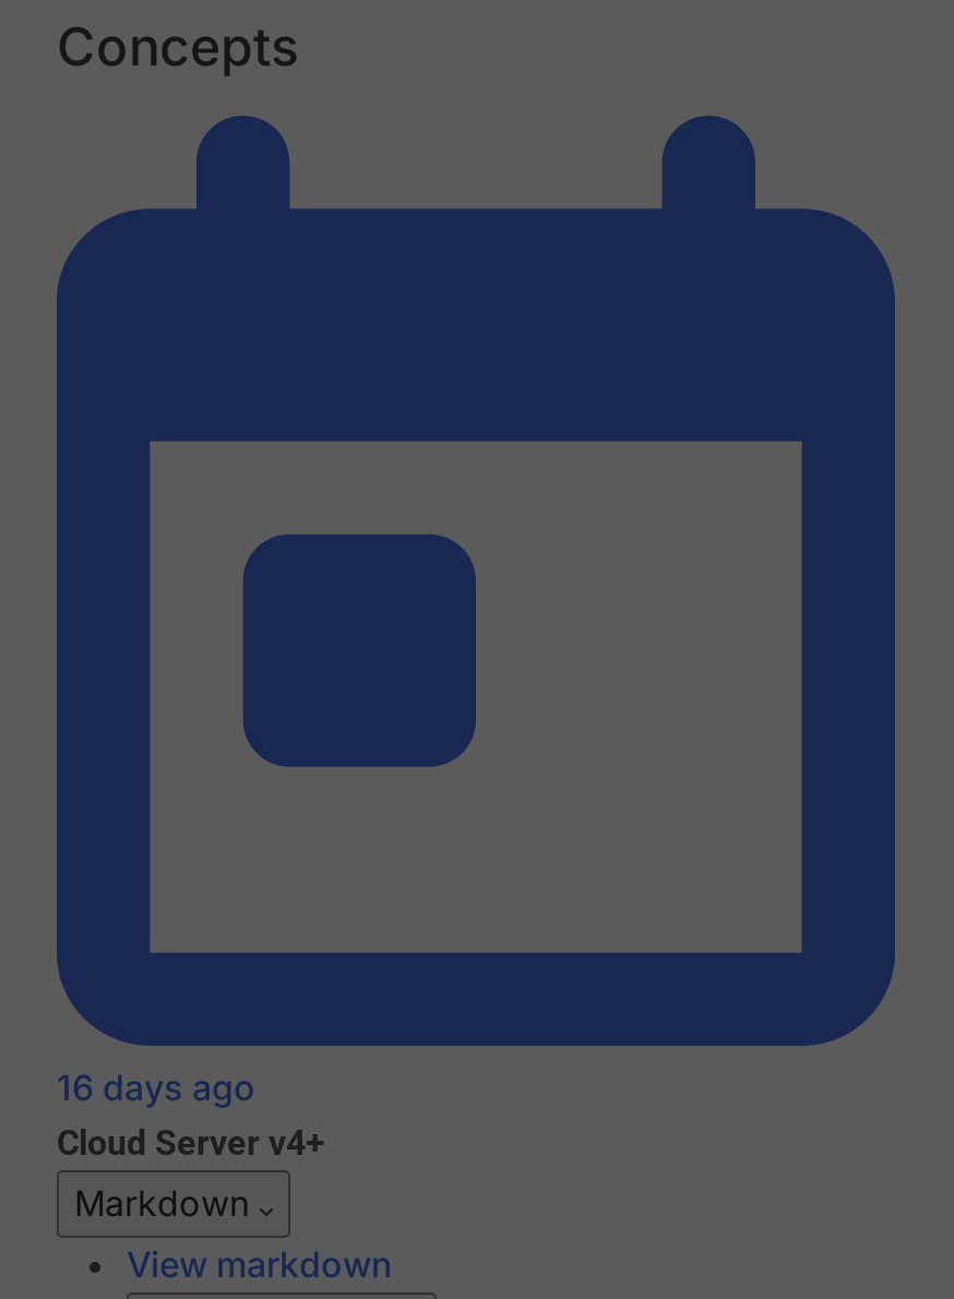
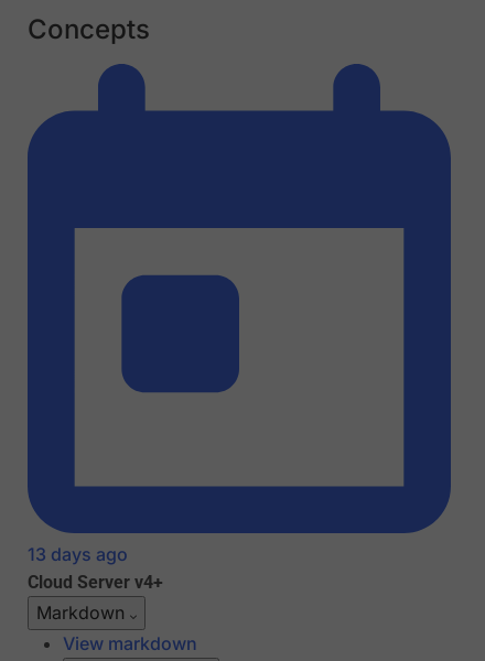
[57,1066,255,1110] 16 days ago -> [28,544,128,566] 13 days ago

